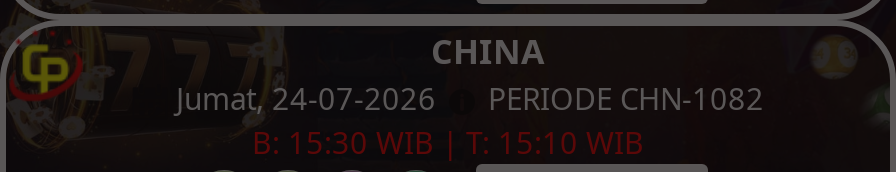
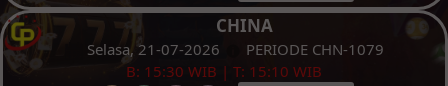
[176,77,764,117] Jumat, 24-07-2026 | PERIODE CHN-1082 -> [86,39,383,59] Selasa, 21-07-2026 | PERIODE CHN-1079

